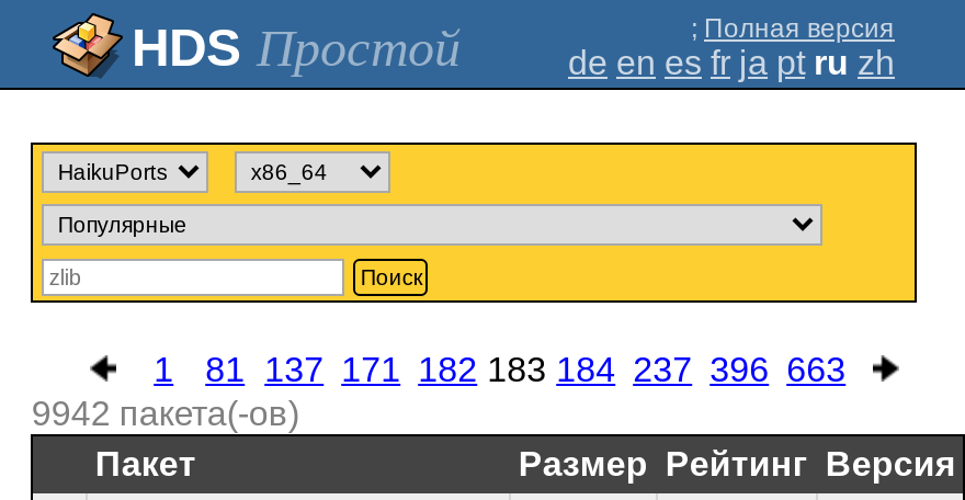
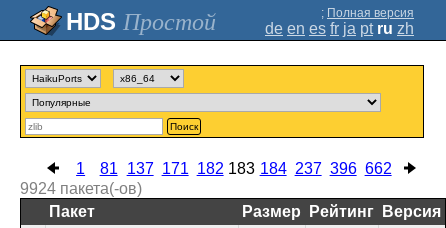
[154,351,846,388] 1 81 137 171 182 183 184 237 396 663 -> [76,160,392,177] 1 81 137 171 182 183 184 237 396 662
[32,395,299,432] 9942 пакета(-ов) -> [20,180,142,197] 9924 пакета(-ов)

